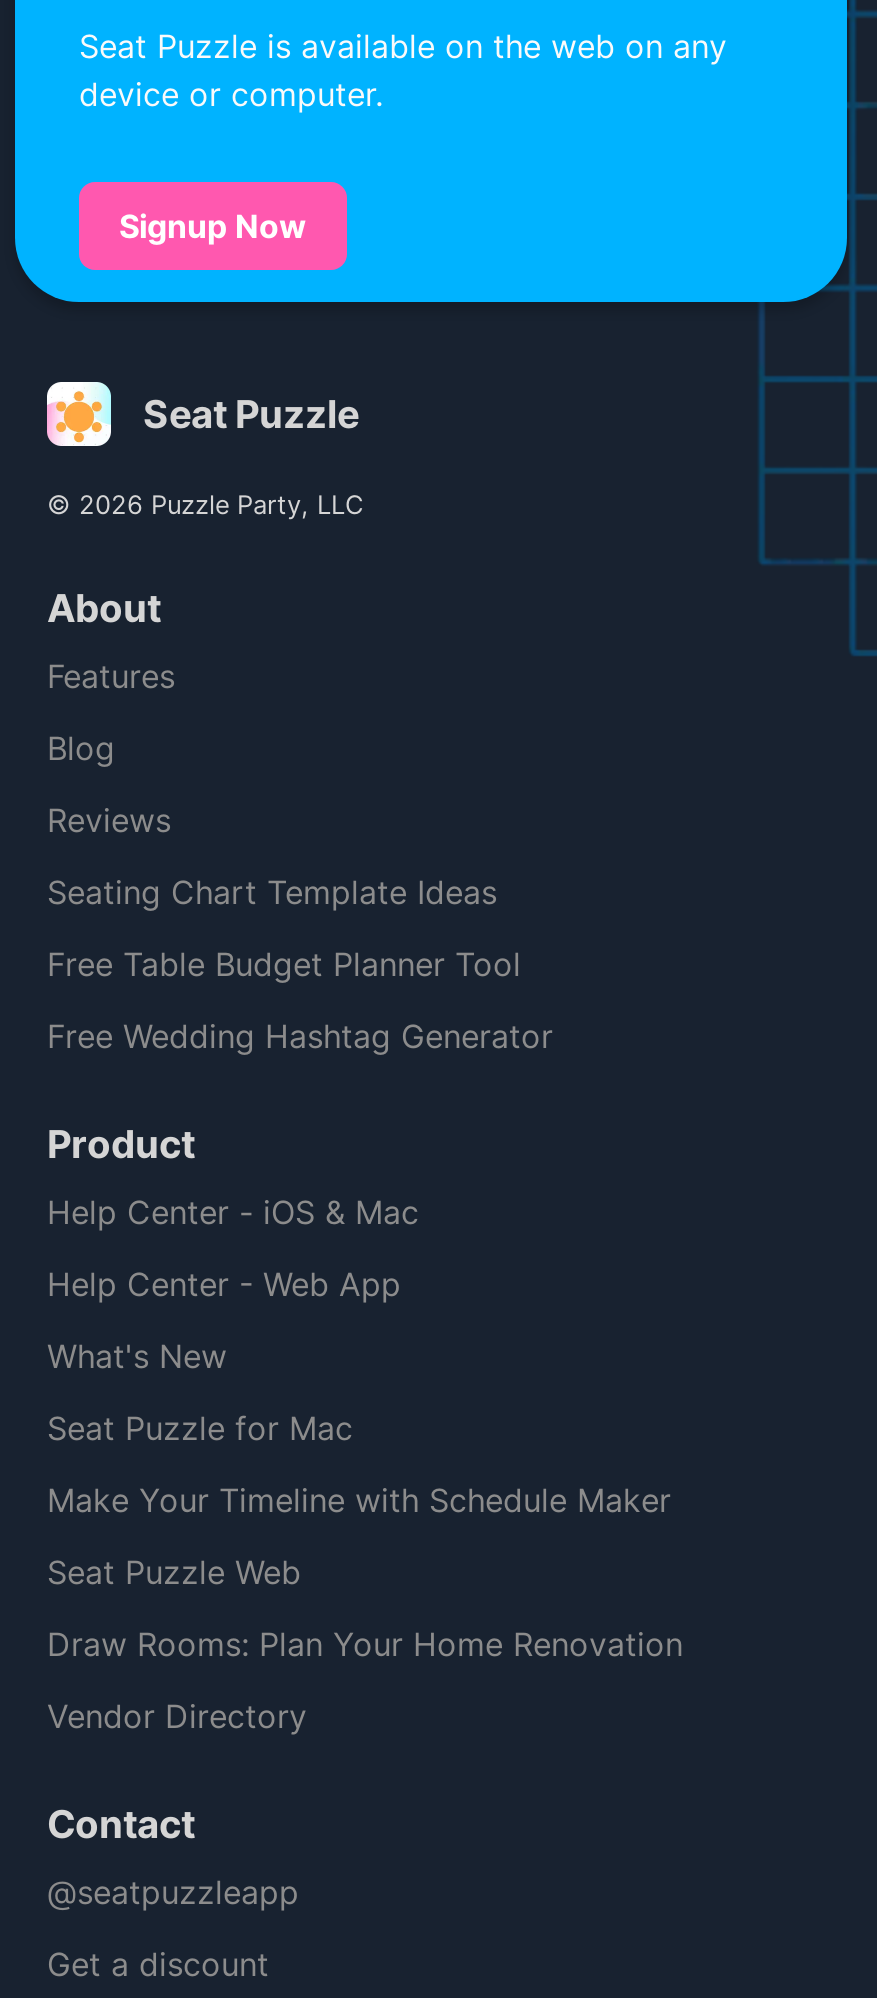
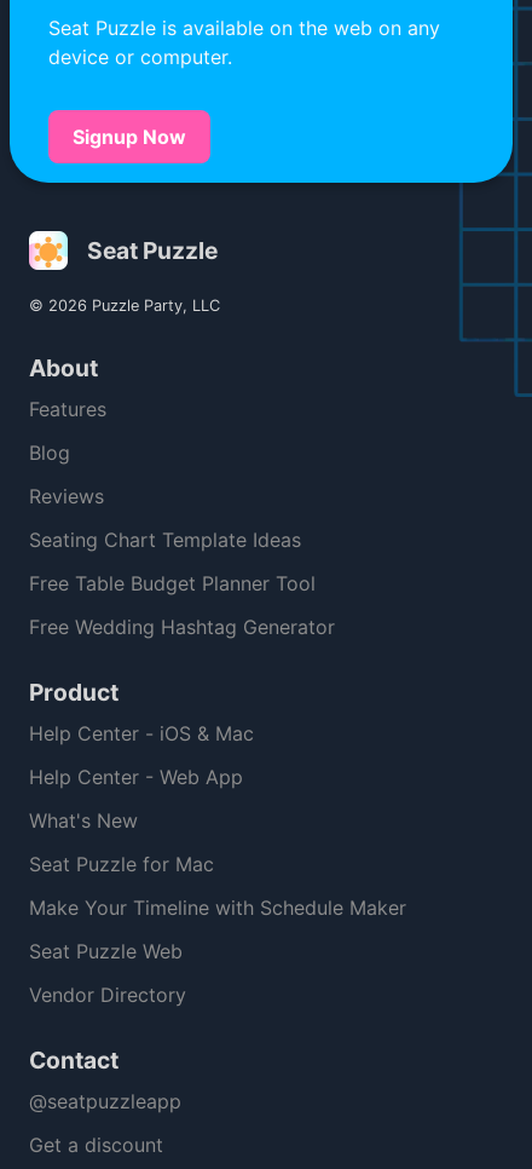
[47,1625,683,1665] Draw Rooms: Plan Your Home Renovation -> none

